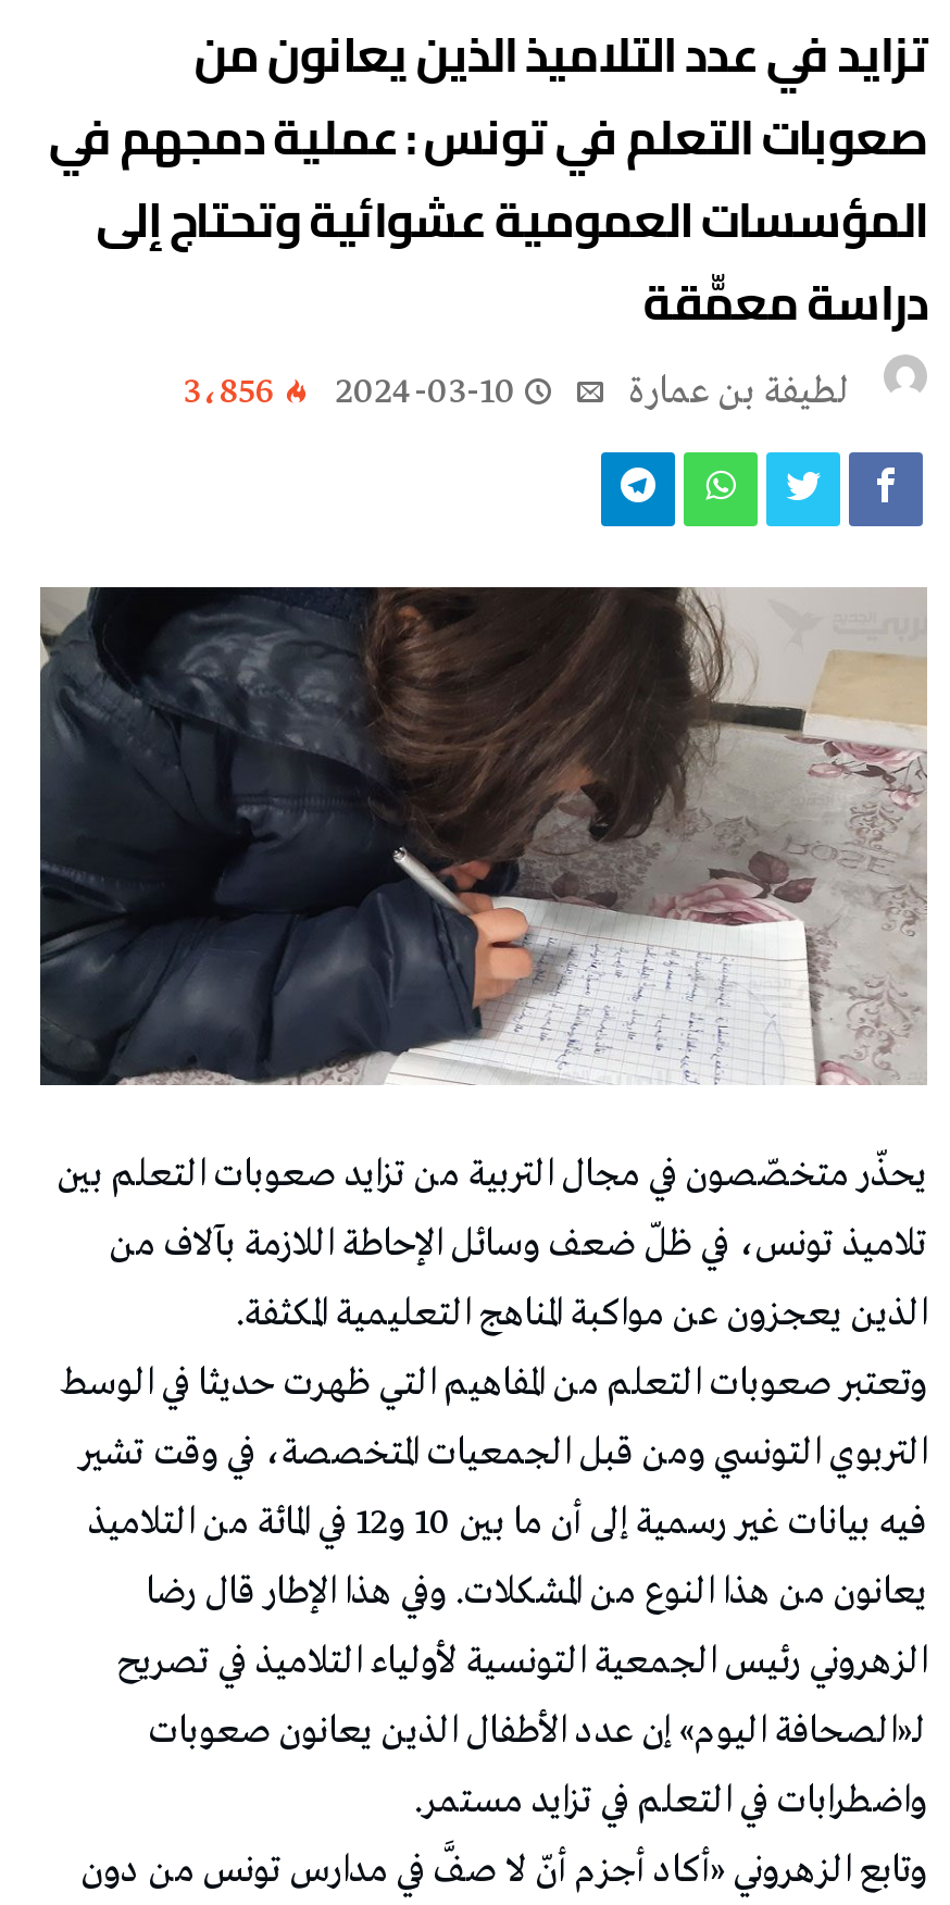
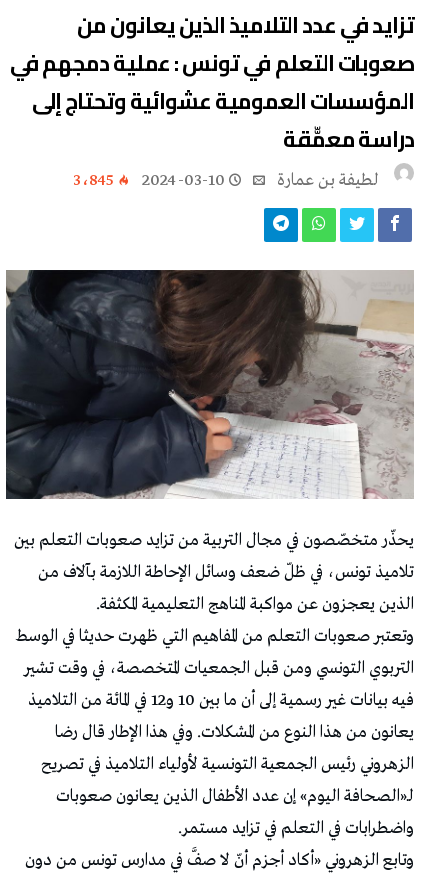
[184,370,516,415] 3٬856 2024-03-10 -> [73,170,225,191] 3٬845 2024-03-10

